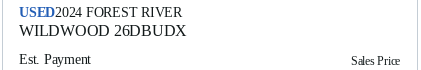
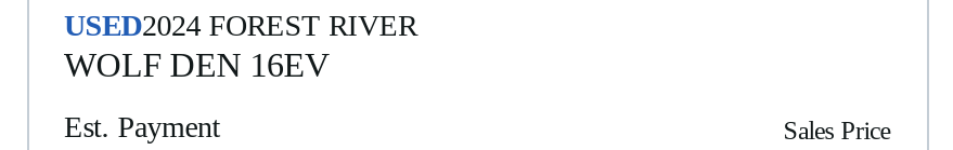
[19,22,187,39] WILDWOOD 26DBUDX -> [64,46,330,83] WOLF DEN 16EV

